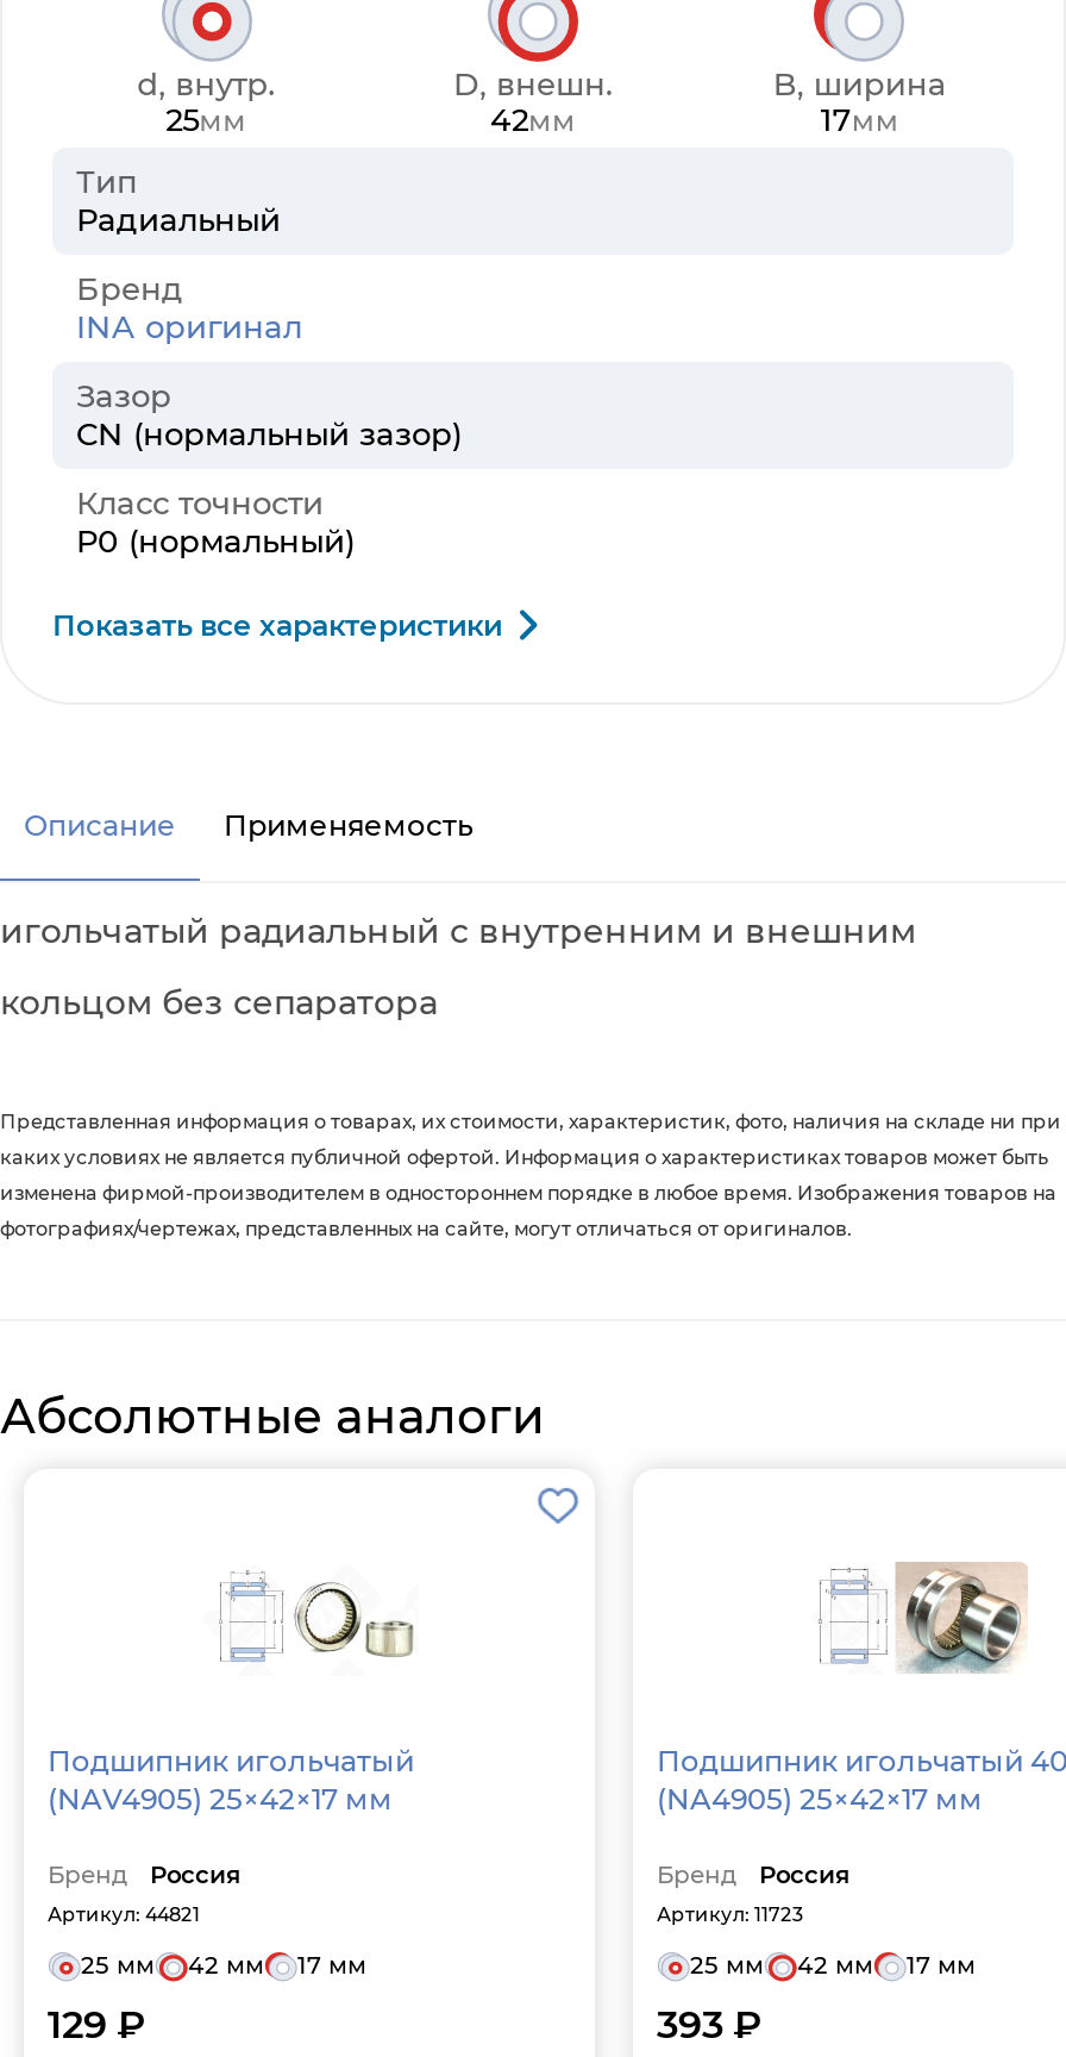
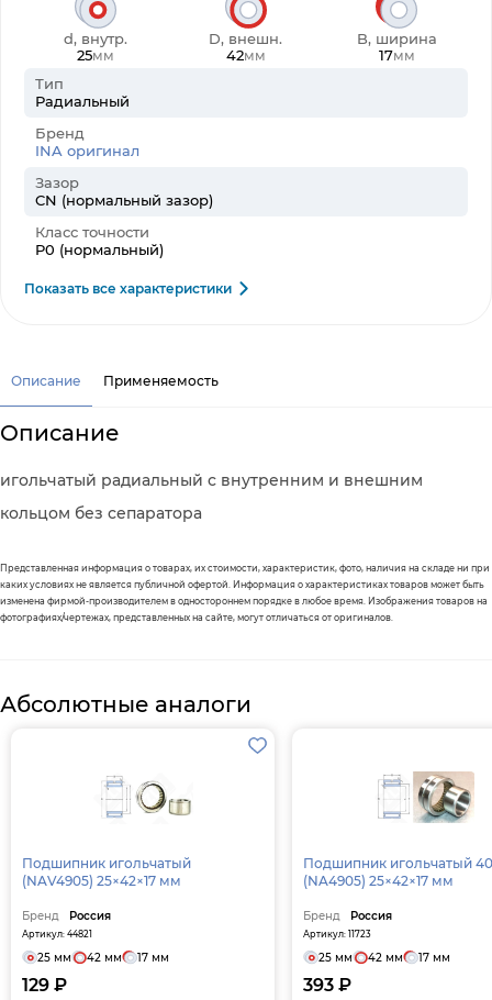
none -> [0,420,120,446] Описание

